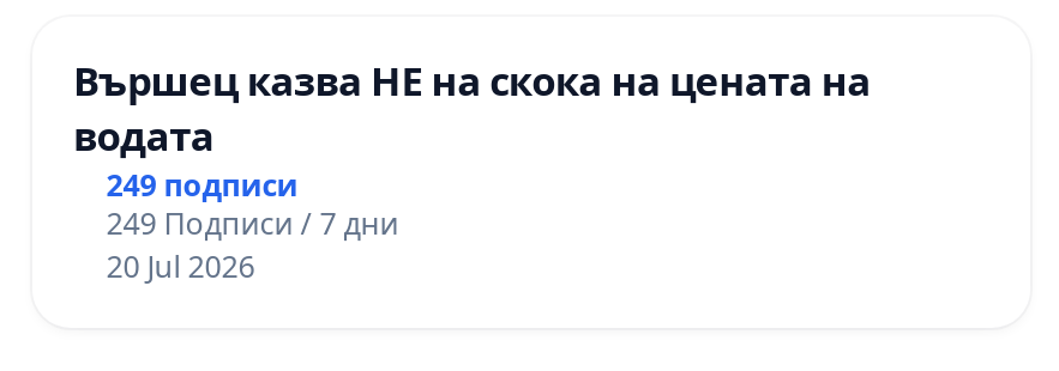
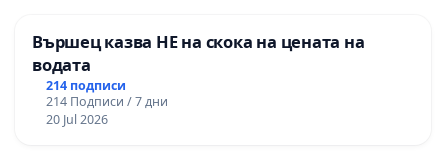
[106,165,298,206] 249 подписи -> [46,77,126,94] 214 подписи
[106,204,399,244] 249 Подписи / 7 дни -> [46,93,168,110] 214 Подписи / 7 дни

